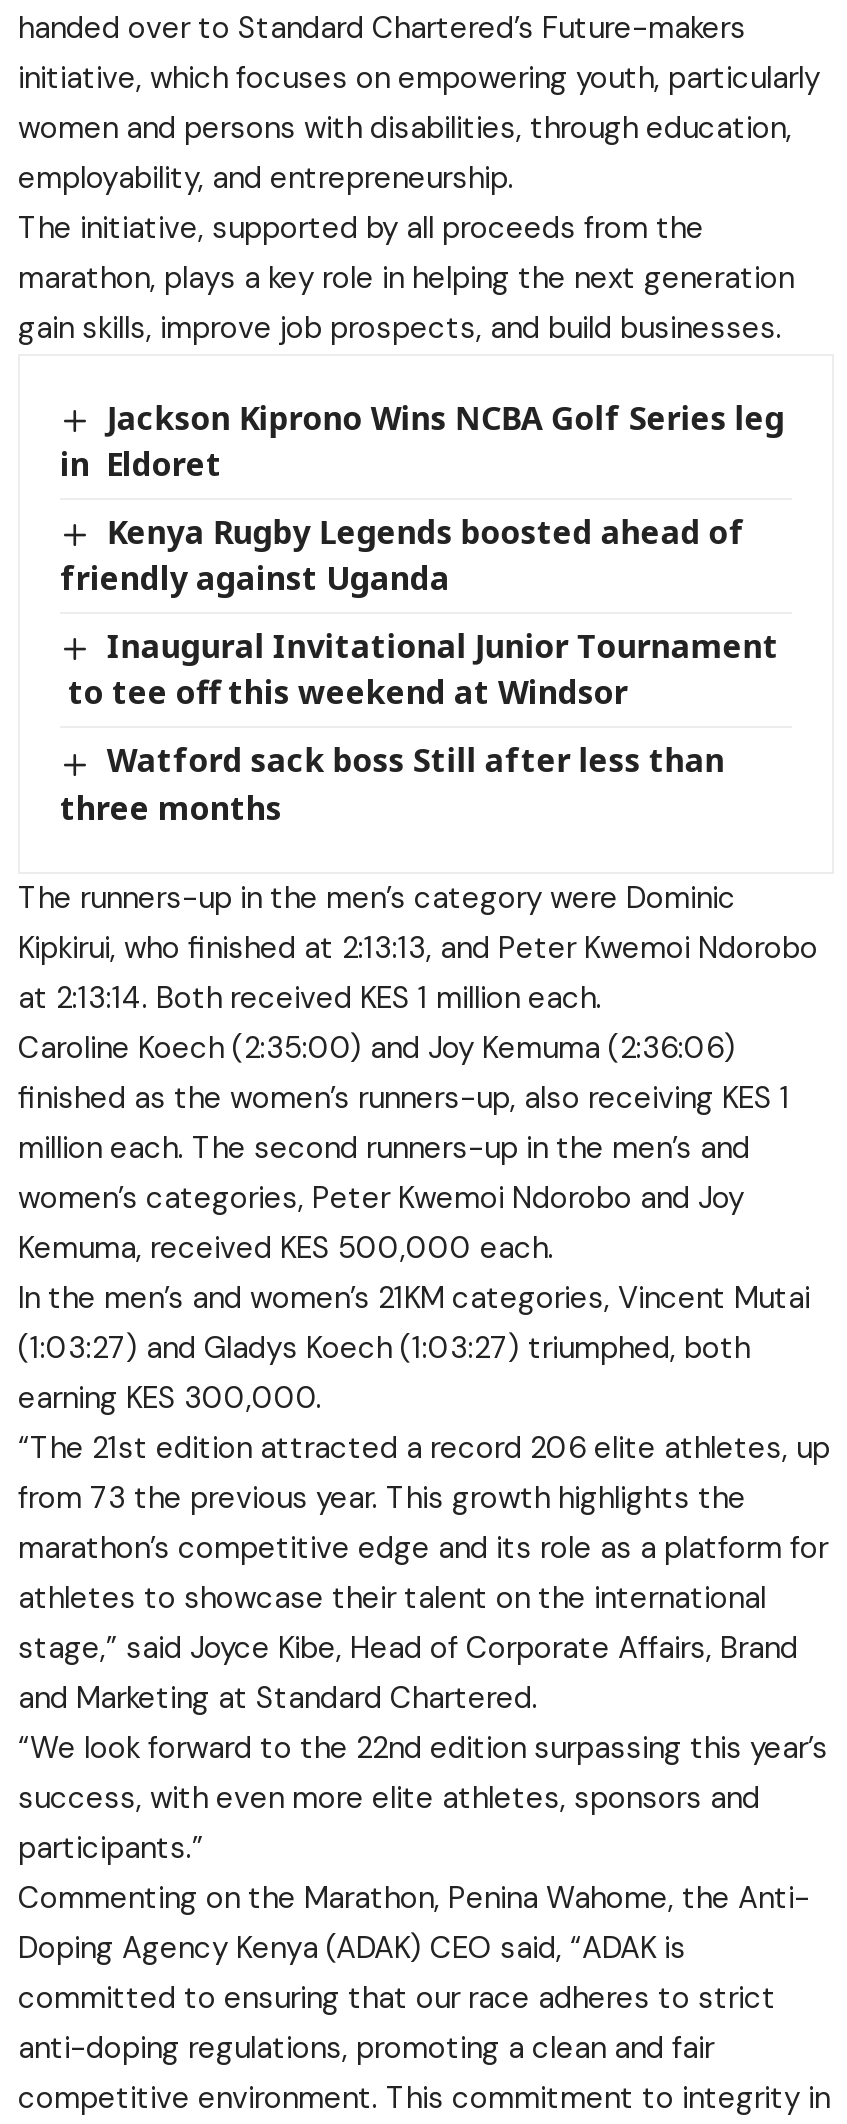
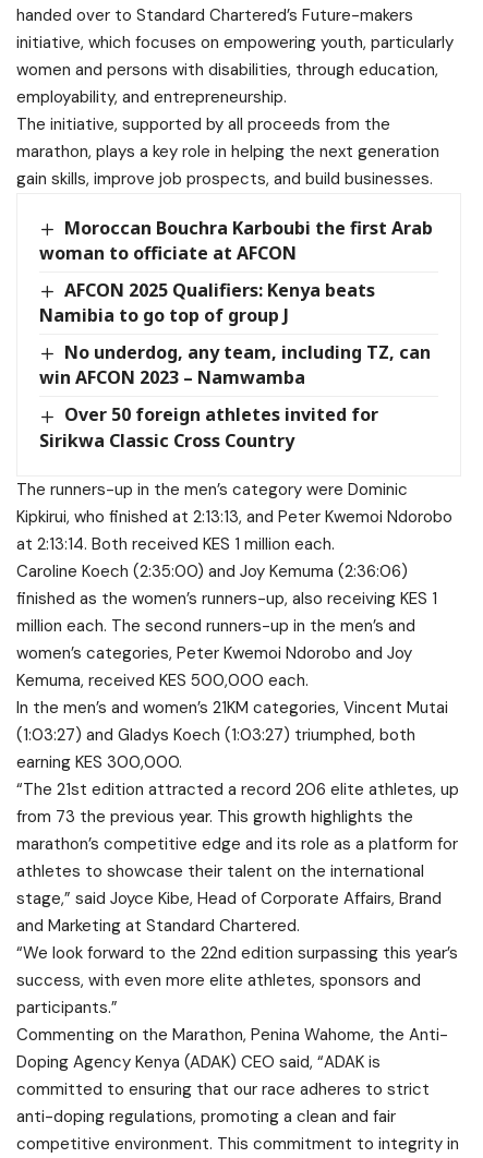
[60,396,785,486] Jackson Kiprono Wins NCBA Golf Series leg | in Eldoret -> [39,216,433,265] Moroccan Bouchra Karboubi the first Arab | woman to officiate at AFCON
[60,510,745,600] Kenya Rugby Legends boosted ahead of | friendly against Uganda -> [39,278,375,327] AFCON 2025 Qualifiers: Kenya beats | Namibia to go top of group J
[60,624,779,715] Inaugural Invitational Junior Tournament | to tee off this weekend at Windsor -> [39,340,431,390] No underdog, any team, including TZ, can | win AFCON 2023 – Namwamba
[60,739,725,829] Watford sack boss Still after less than | three months -> [39,403,379,452] Over 50 foreign athletes invited for | Sirikwa Classic Cross Country

